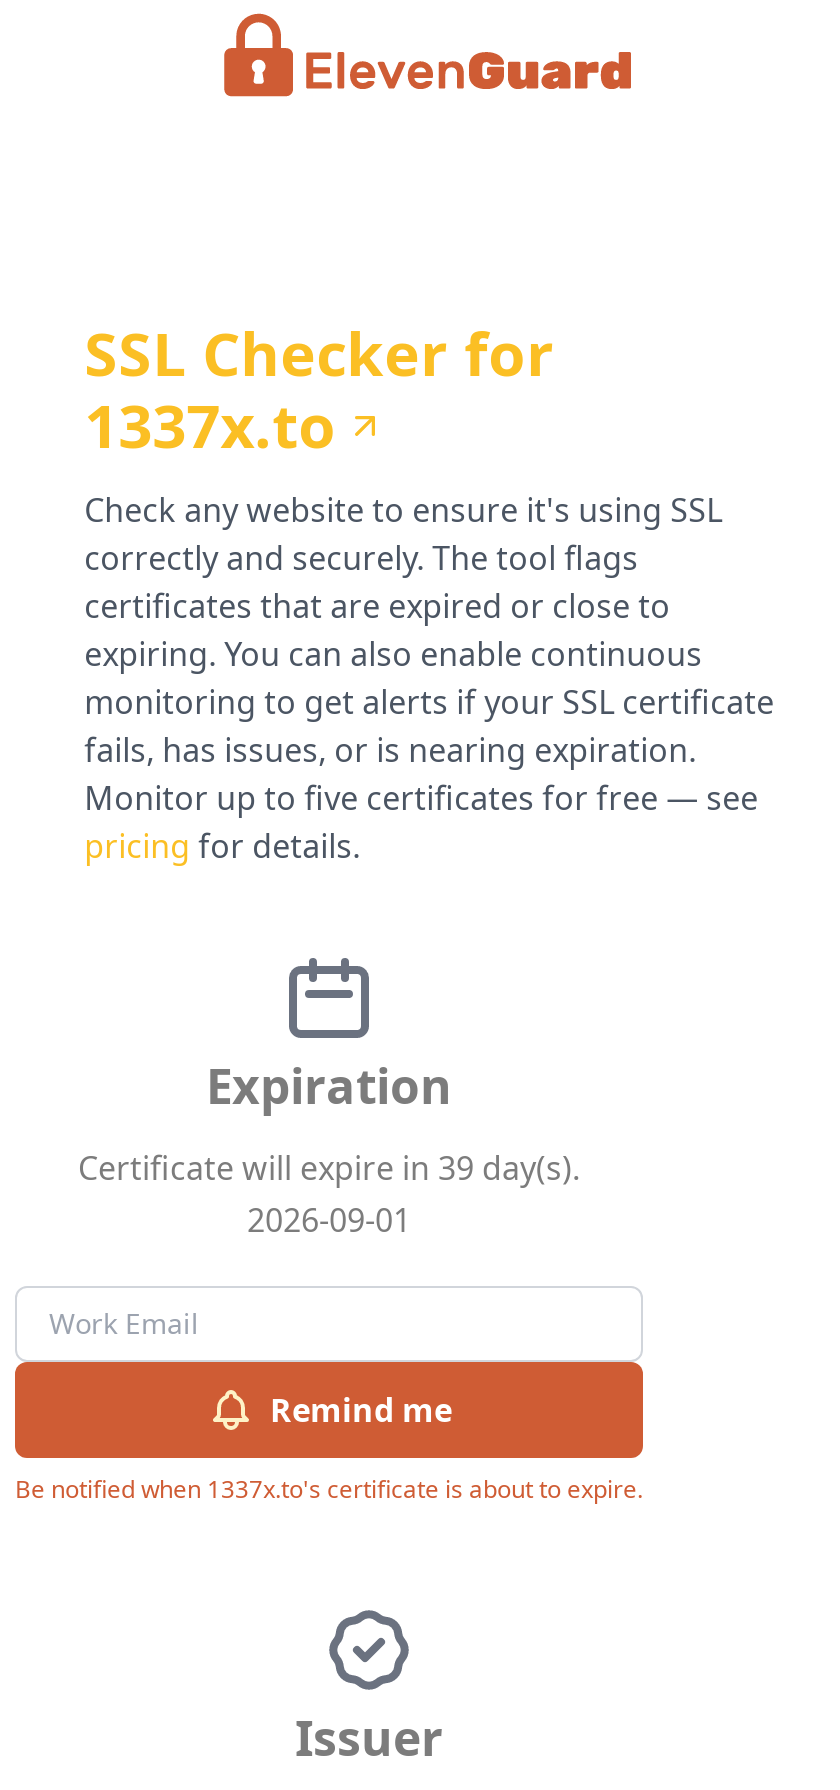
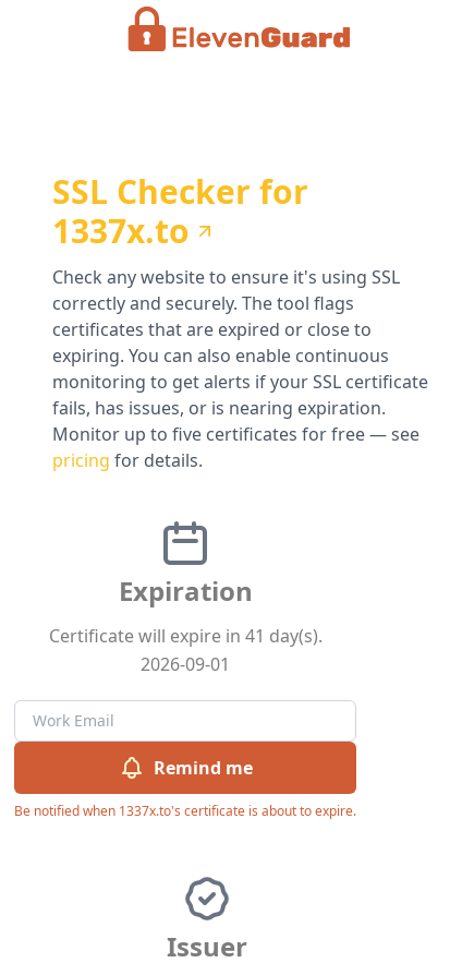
[78,1146,580,1190] Certificate will expire in 39 day(s). -> [48,624,322,648] Certificate will expire in 41 day(s).

